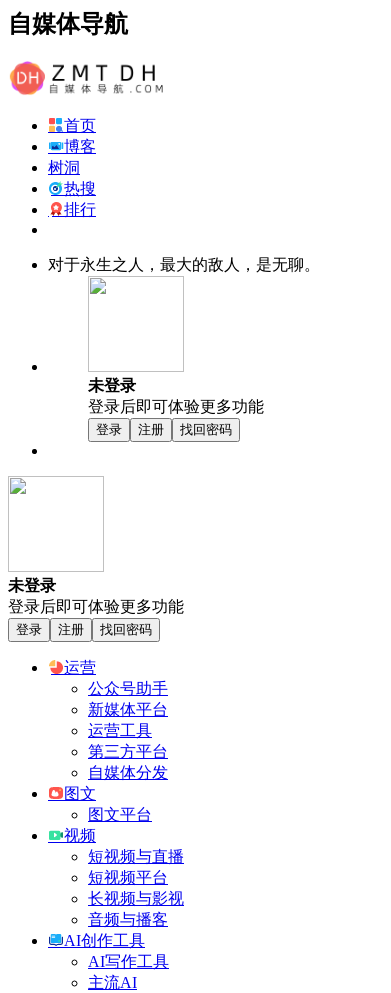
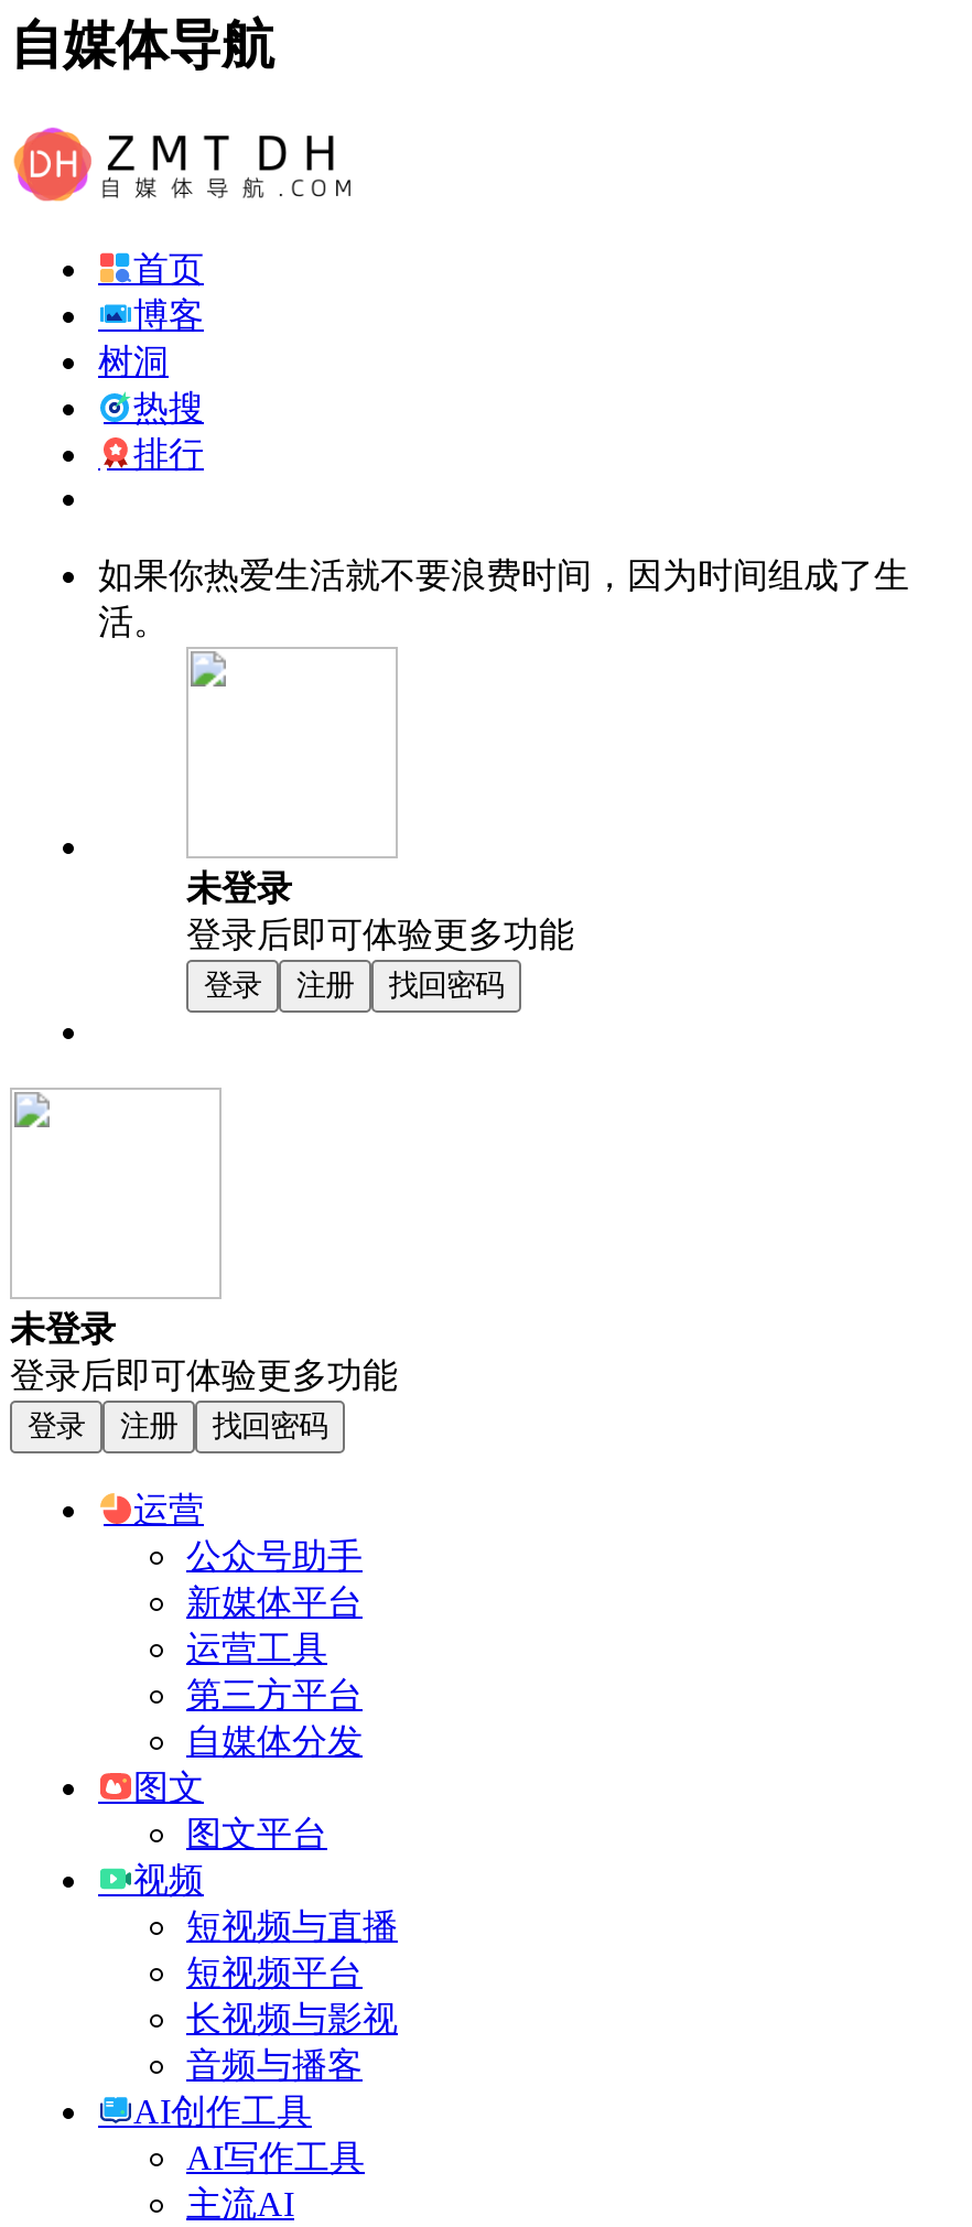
[48,256,320,273] 对于永生之人，最大的敌人，是无聊。 -> [98,556,909,640] 如果你热爱生活就不要浪费时间，因为时间组成了生 | 活。

